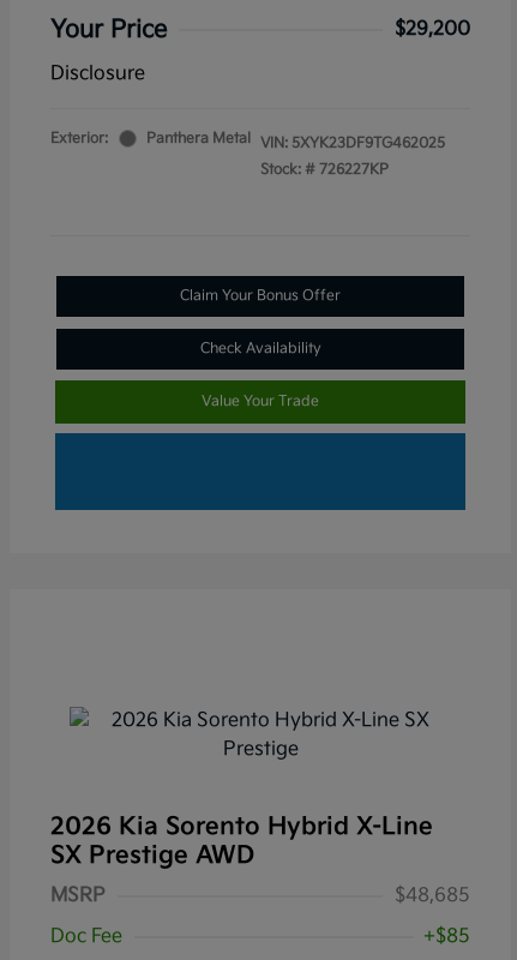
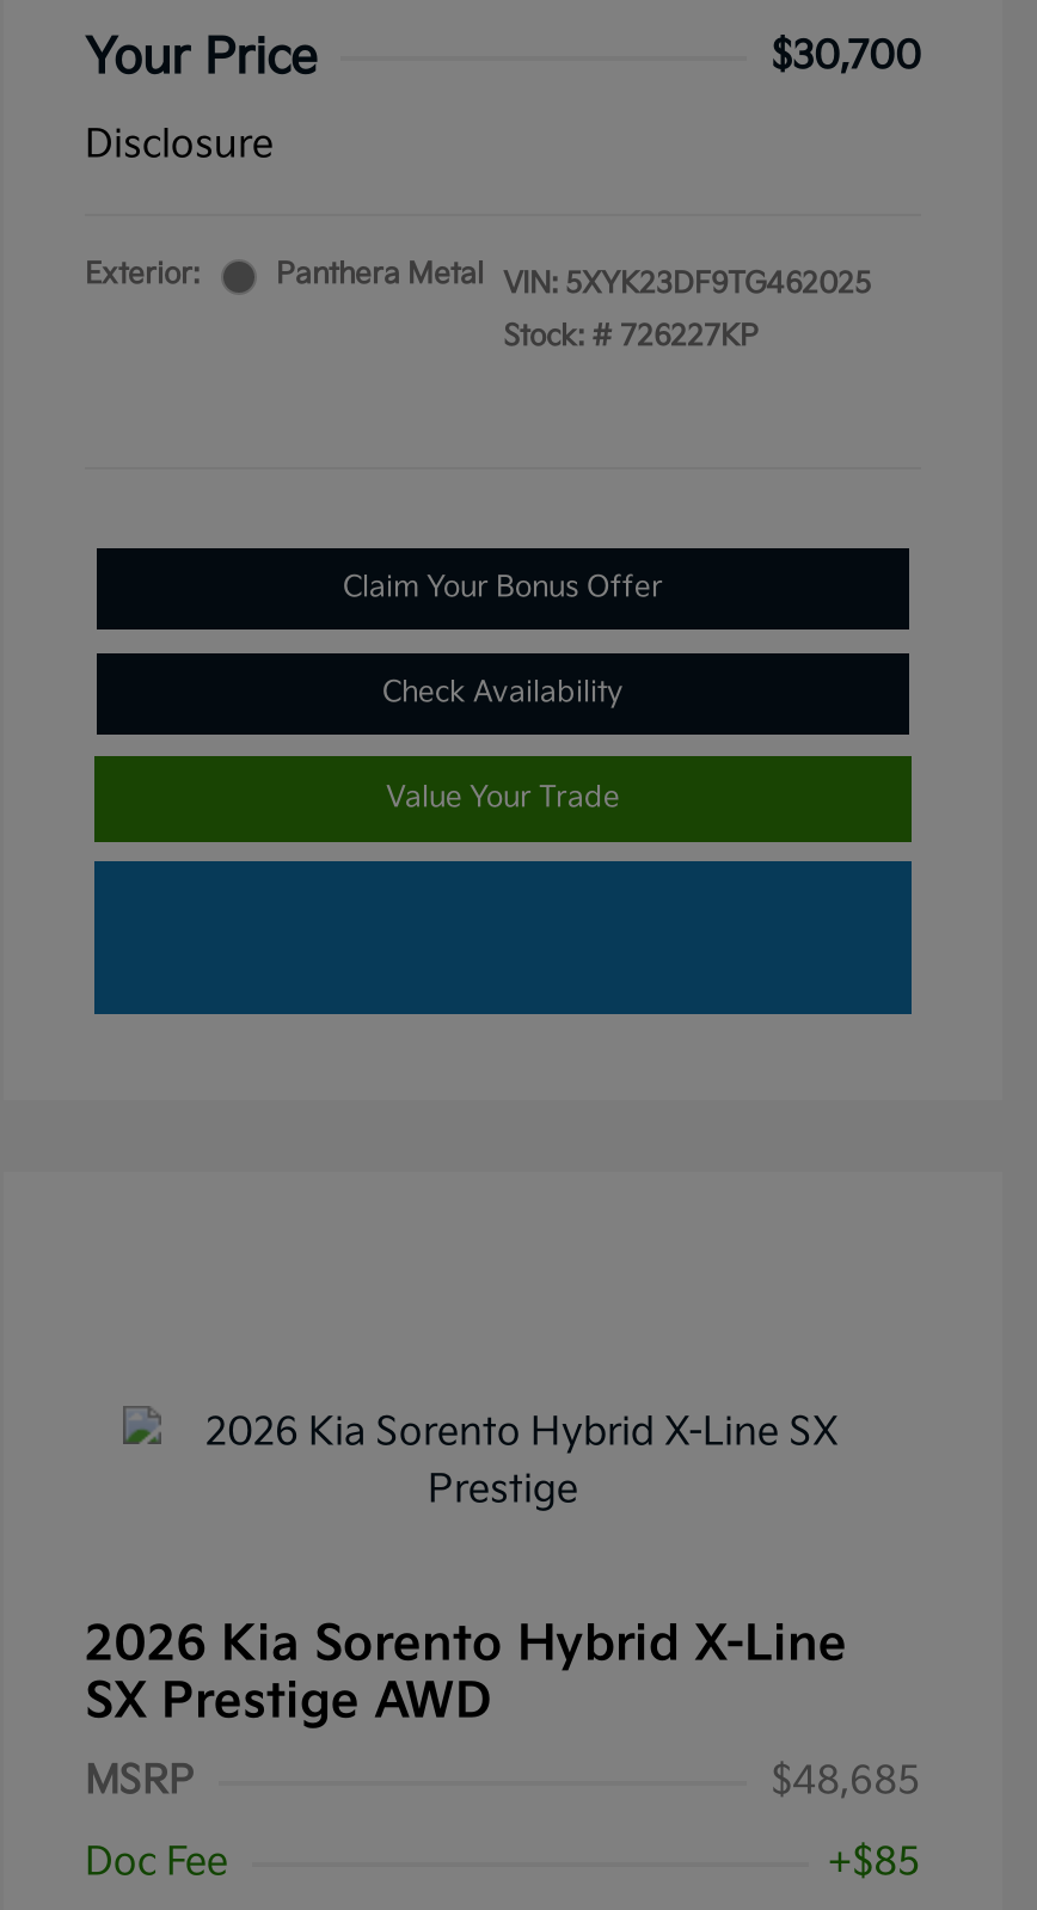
[395,18,470,40] $29,200 -> [771,35,921,80] $30,700

